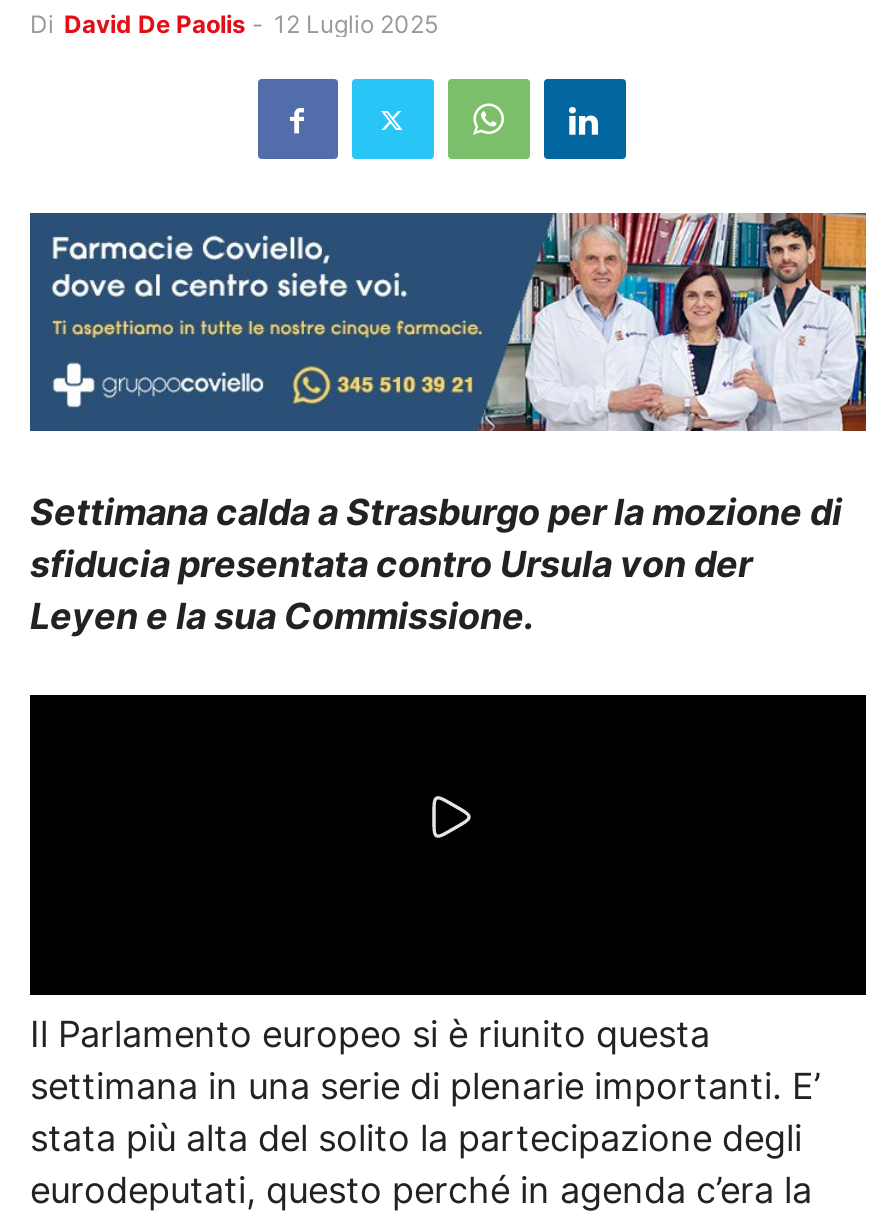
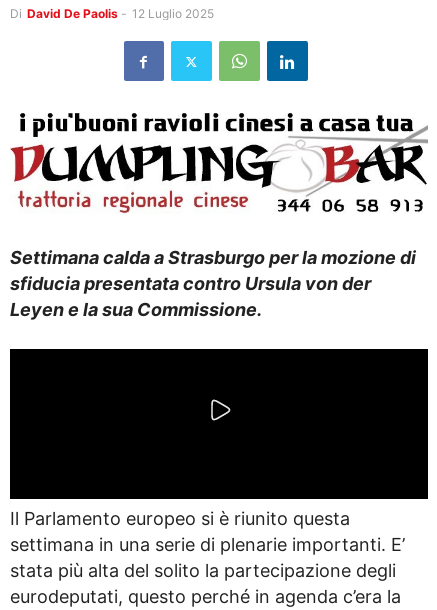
[28,211,868,433] [image] -> [10,108,428,217] [image]

